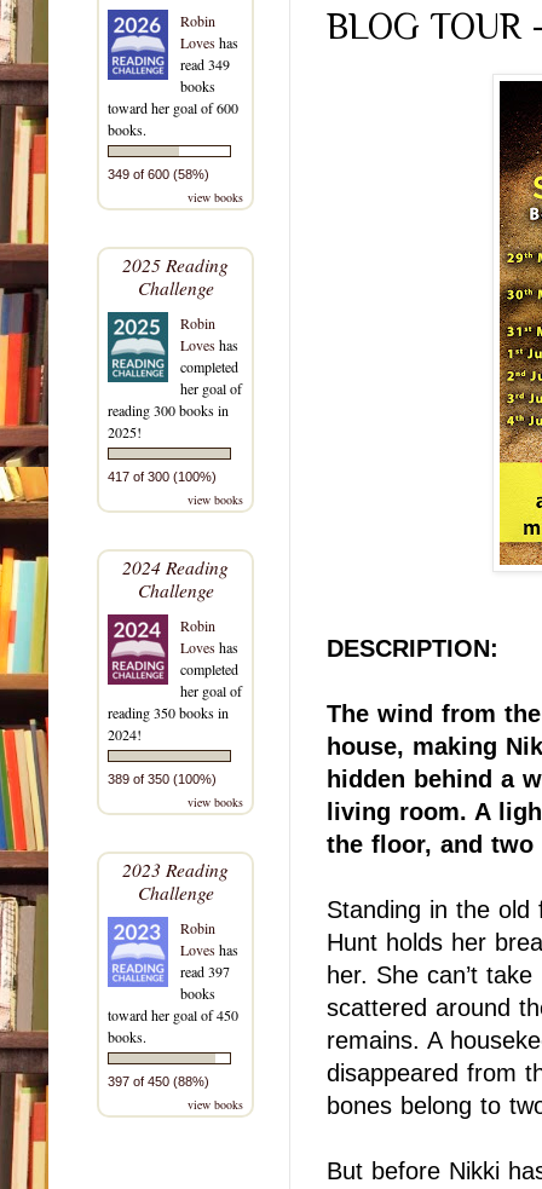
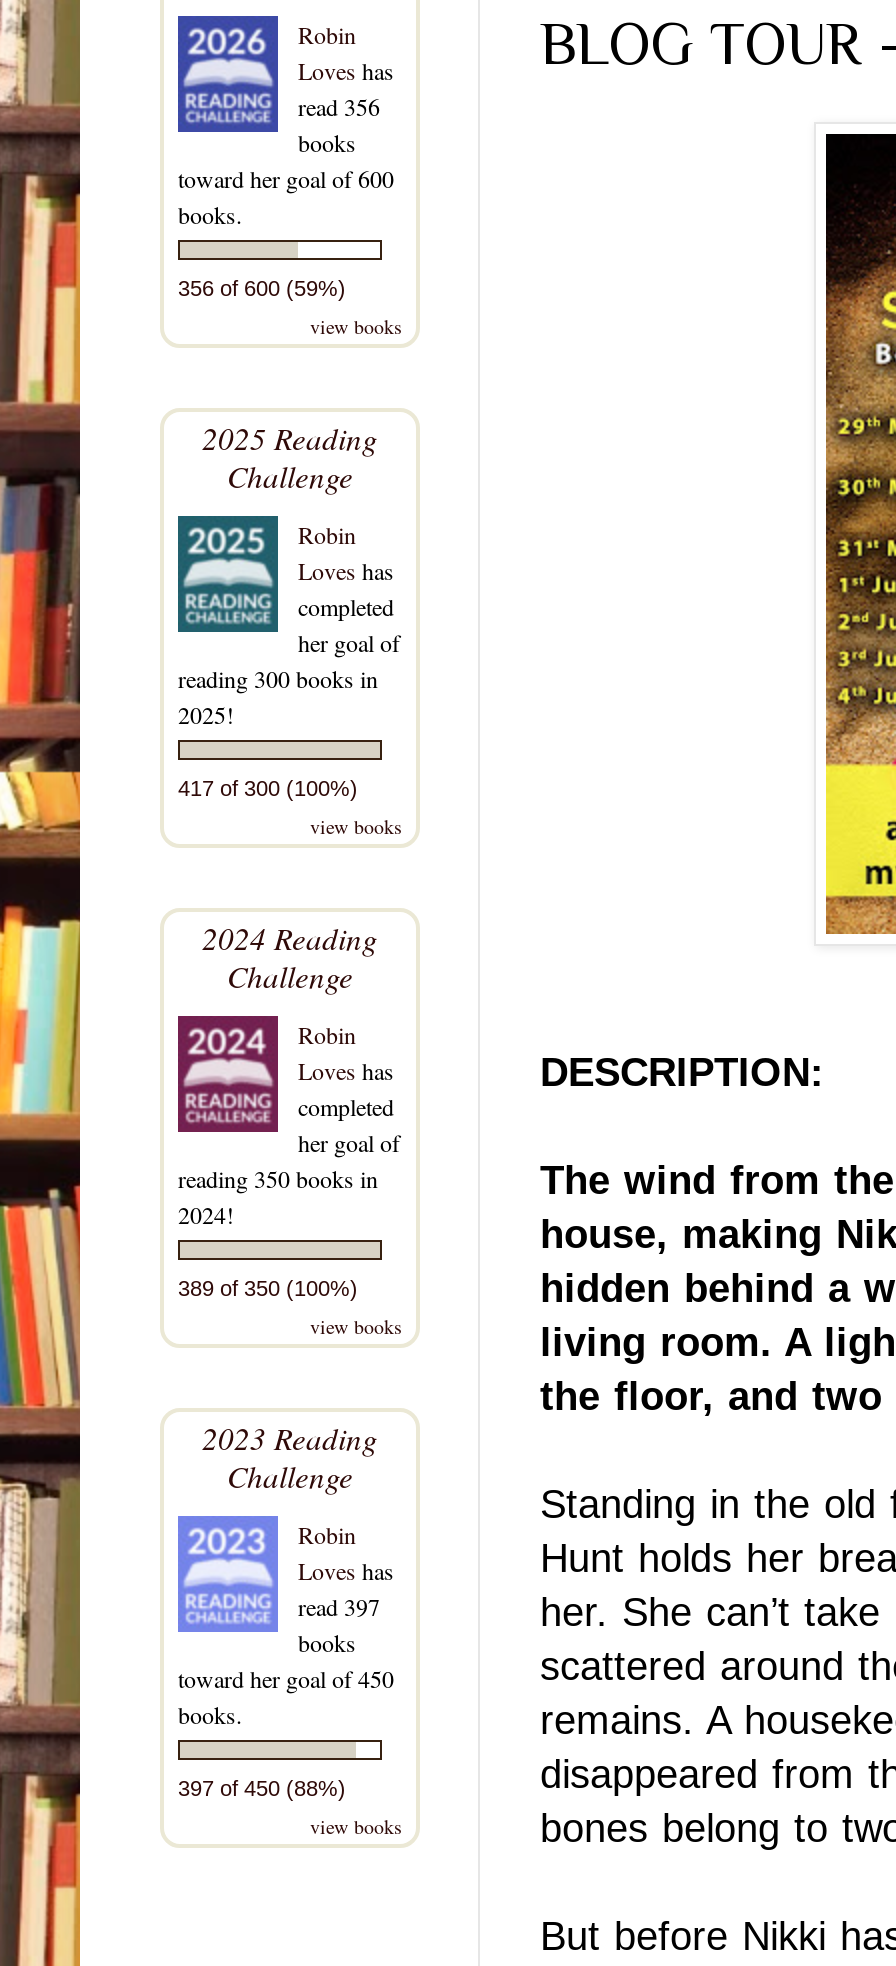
[180,54,230,74] read 349 -> [298,90,380,122] read 356
[108,167,209,181] 349 of 600 (58%) -> [178,276,346,300] 356 of 600 (59%)

